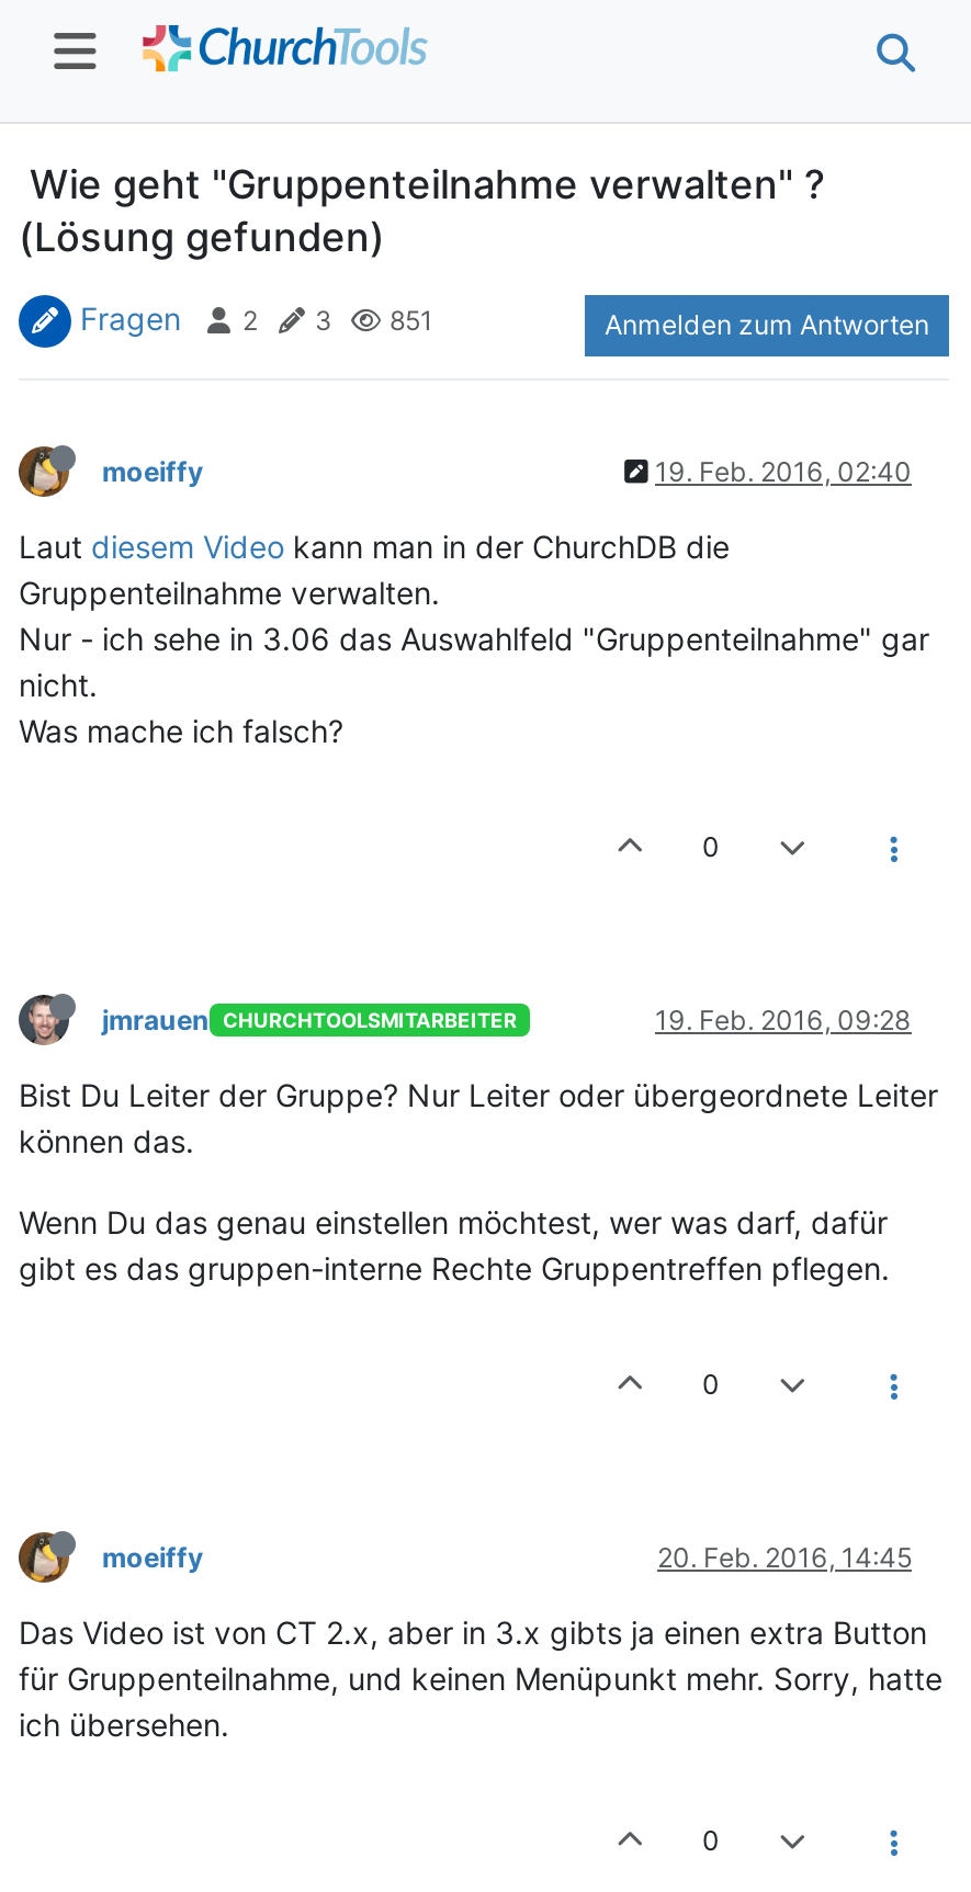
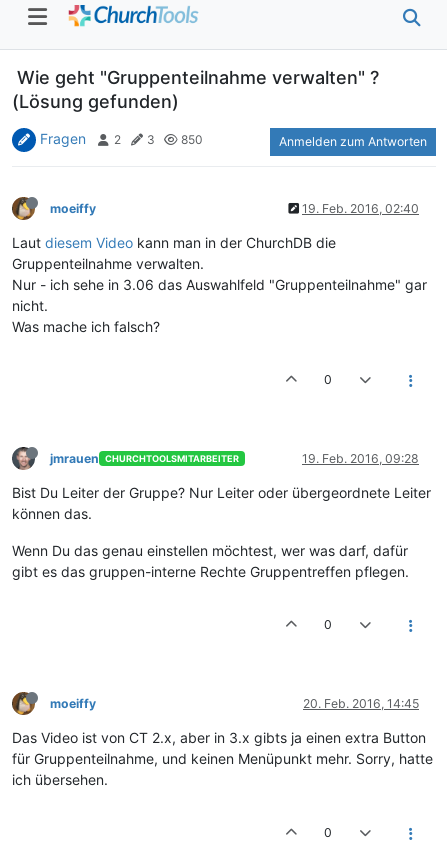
[80,299,433,336] Fragen 2 3 851 -> [40,130,203,147] Fragen 2 3 850

